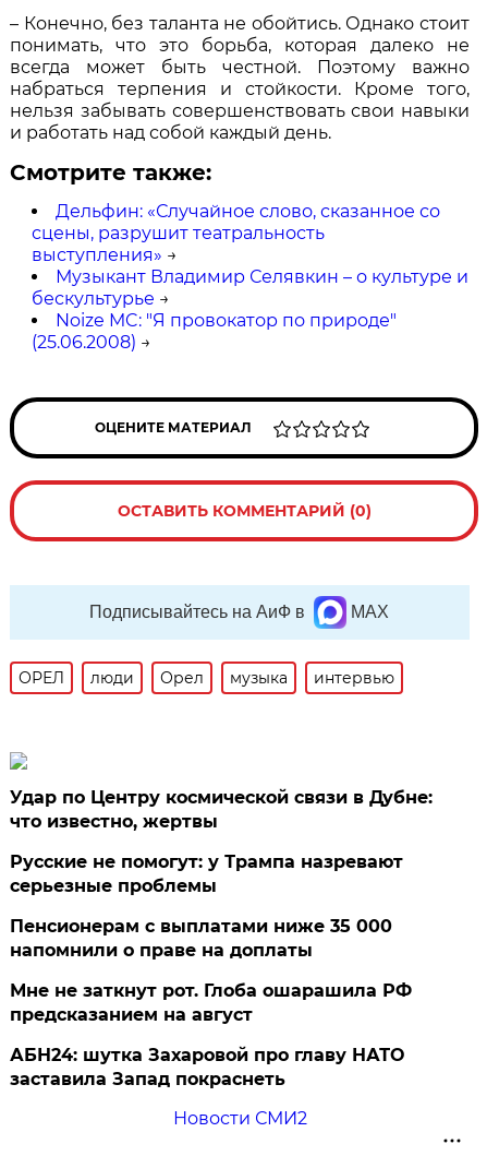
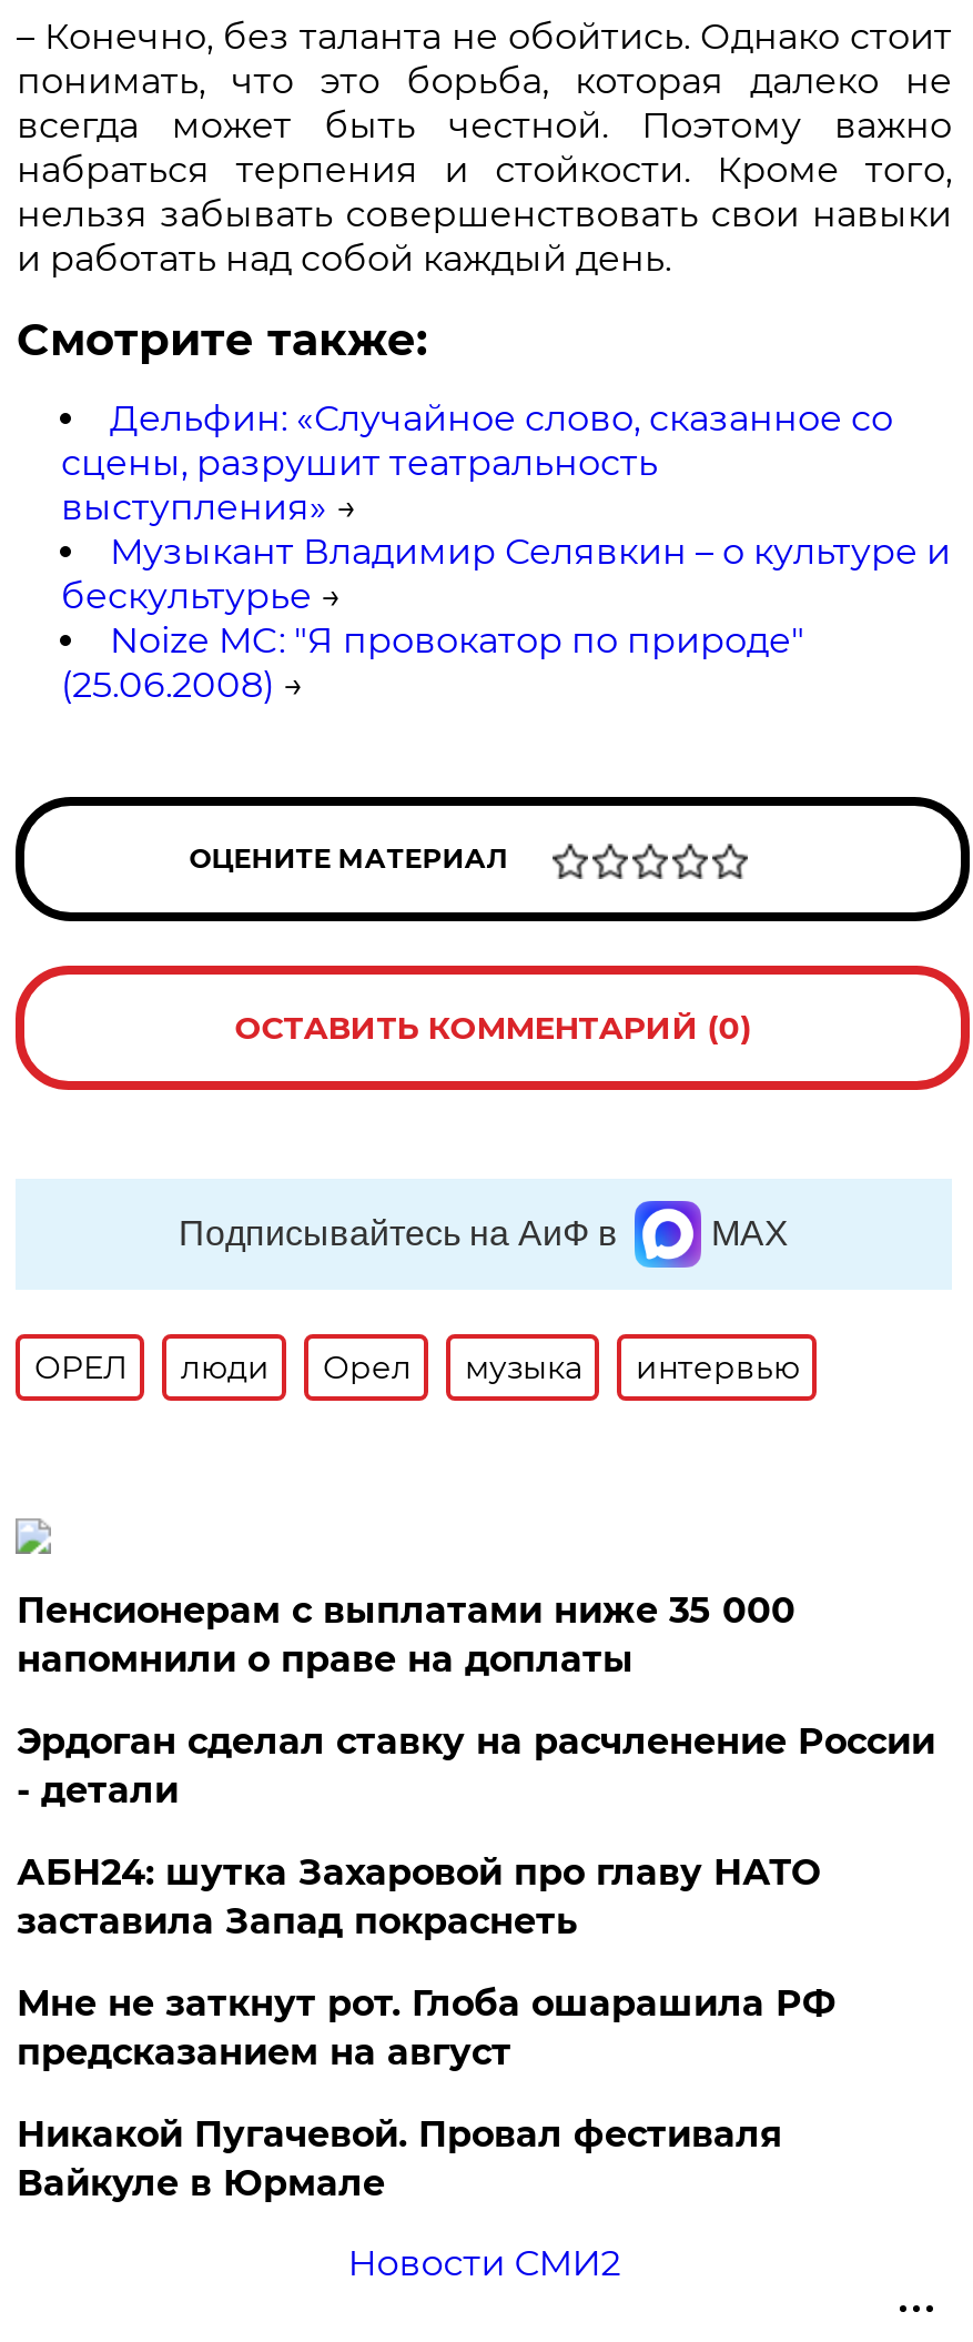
[10,787,433,896] Удар по Центру космической связи в Дубне: | что известно, жертвы | Русские не помогут: у Трампа назревают | серьезные проблемы -> none
moved [10,916,393,960] -> [16,1589,795,1680]: Пенсионерам с выплатами ниже 35 000 | напомнили о праве на доплаты
none -> [16,1720,935,1811] Эрдоган сделал ставку на расчленение России | - детали
none -> [16,2113,782,2204] Никакой Пугачевой. Провал фестиваля | Вайкуле в Юрмале
moved [10,1045,405,1089] -> [16,1851,820,1942]: АБН24: шутка Захаровой про главу НАТО | заставила Запад покраснеть

